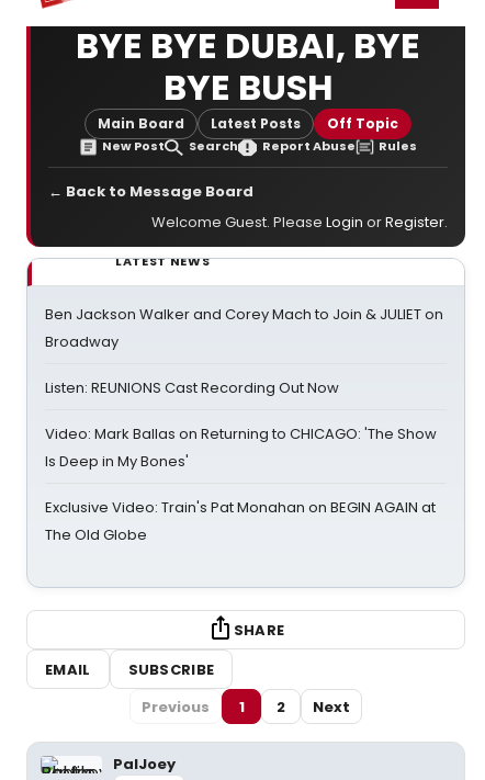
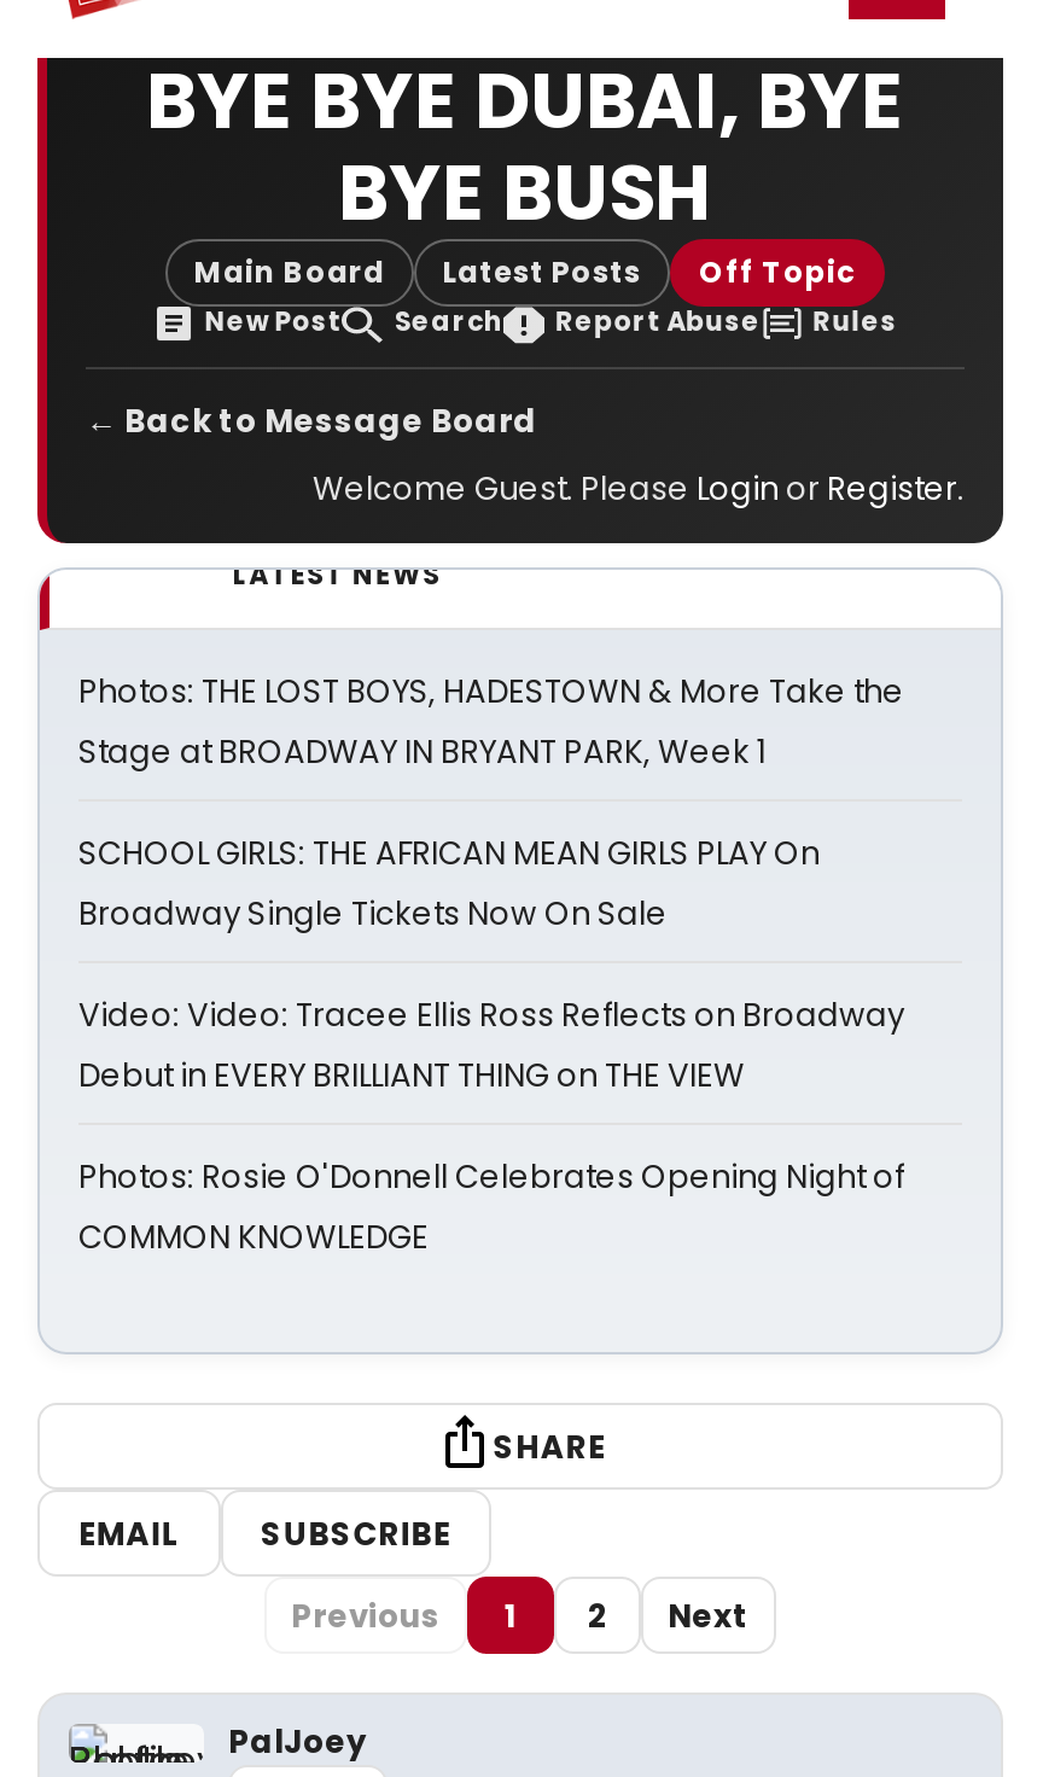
[45,304,443,352] Ben Jackson Walker and Corey Mach to Join & JULIET on | Broadway -> [78,669,904,775] Photos: THE LOST BOYS, HADESTOWN & More Take the | Stage at BROADWAY IN BRYANT PARK, Week 1
[45,377,339,398] Listen: REUNIONS Cast Recording Out Now -> [78,831,820,937] SCHOOL GIRLS: THE AFRICAN MEAN GIRLS PLAY On | Broadway Single Tickets Now On Sale
[45,423,437,472] Video: Mark Ballas on Returning to CHICAGO: 'The Show | Is Deep in My Bones' -> [78,992,904,1099] Video: Video: Tracee Ellis Ross Reflects on Broadway | Debut in EVERY BRILLIANT THING on THE VIEW
[45,497,436,545] Exclusive Video: Train's Pat Monahan on BEGIN AGAIN at | The Old Globe -> [78,1154,904,1260] Photos: Rosie O'Donnell Celebrates Opening Night of | COMMON KNOWLEDGE

